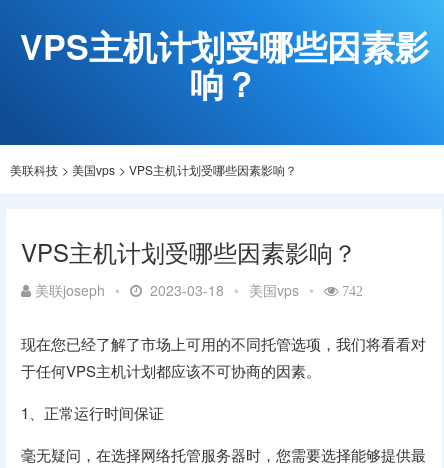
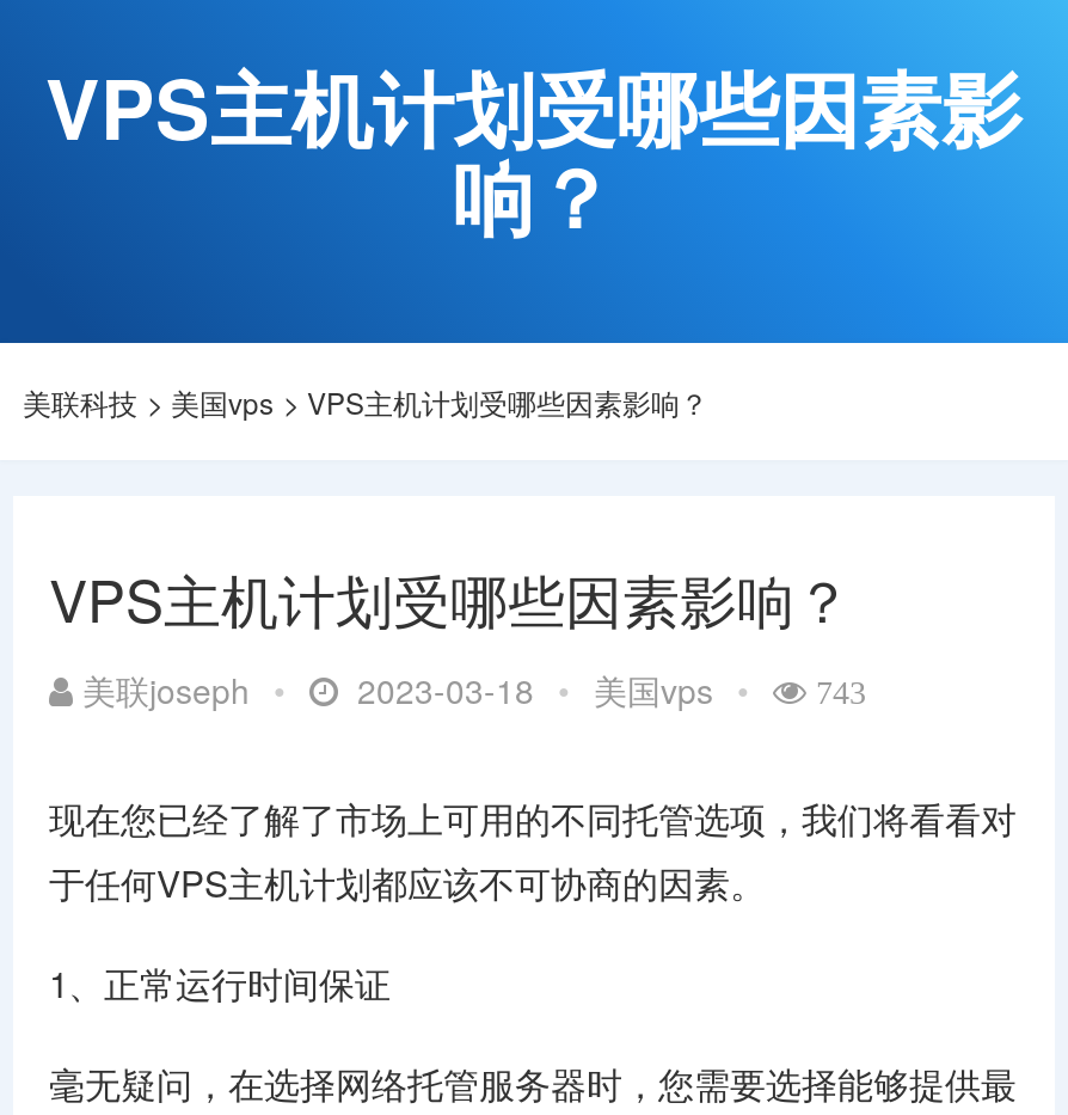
[35,280,363,300] 美联joseph • 2023-03-18 • 美国vps • 742 -> [82,665,866,713] 美联joseph • 2023-03-18 • 美国vps • 743

